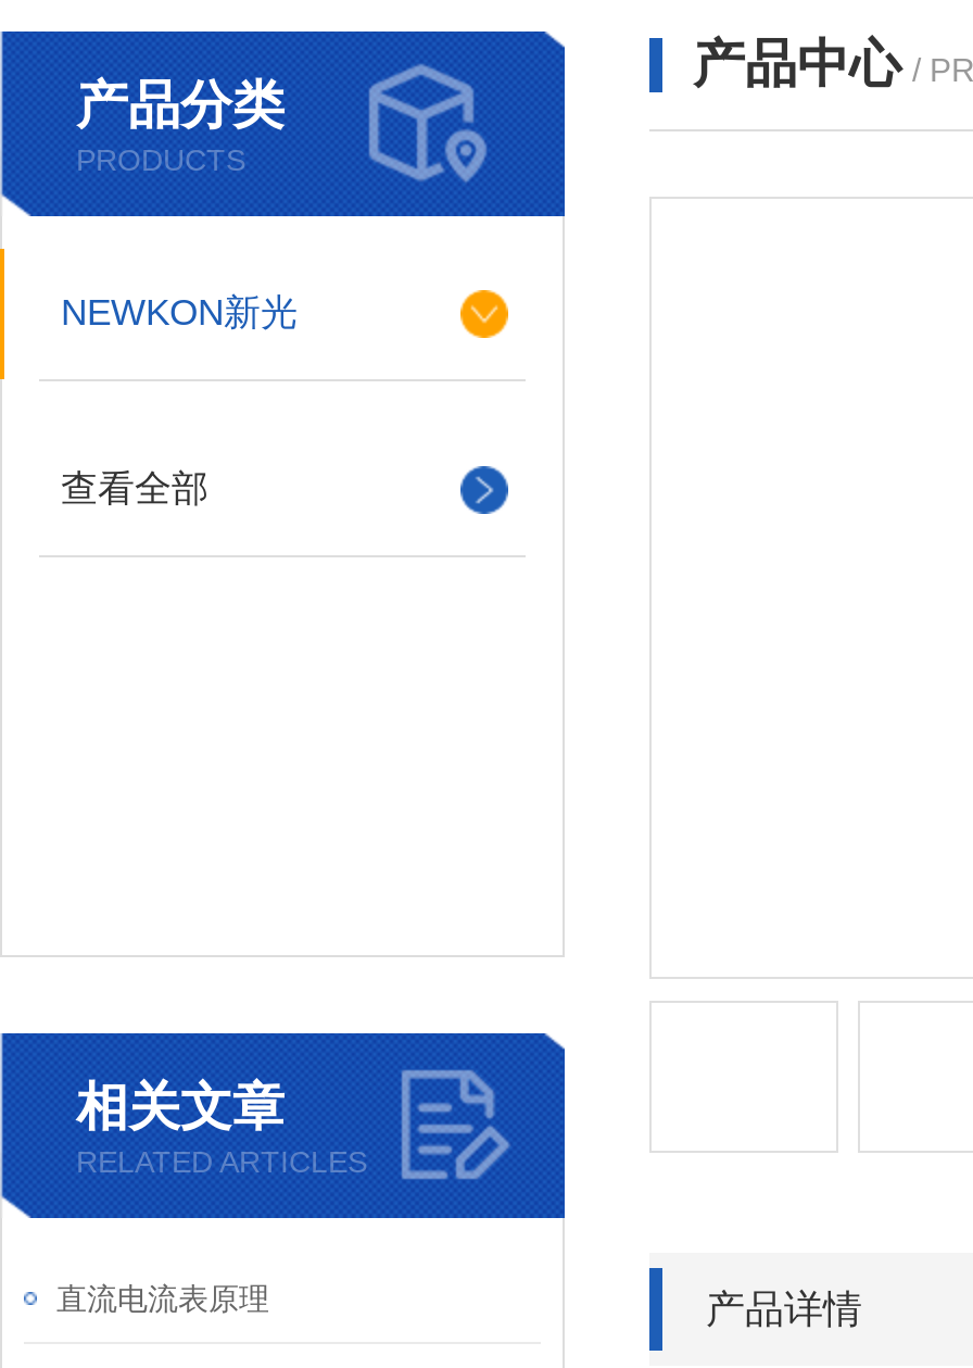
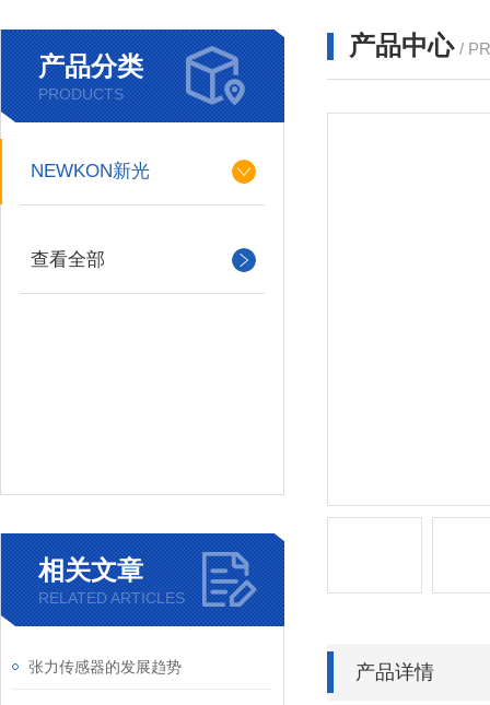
[56,1281,269,1316] 直流电流表原理 -> [28,658,182,675] 张力传感器的发展趋势

